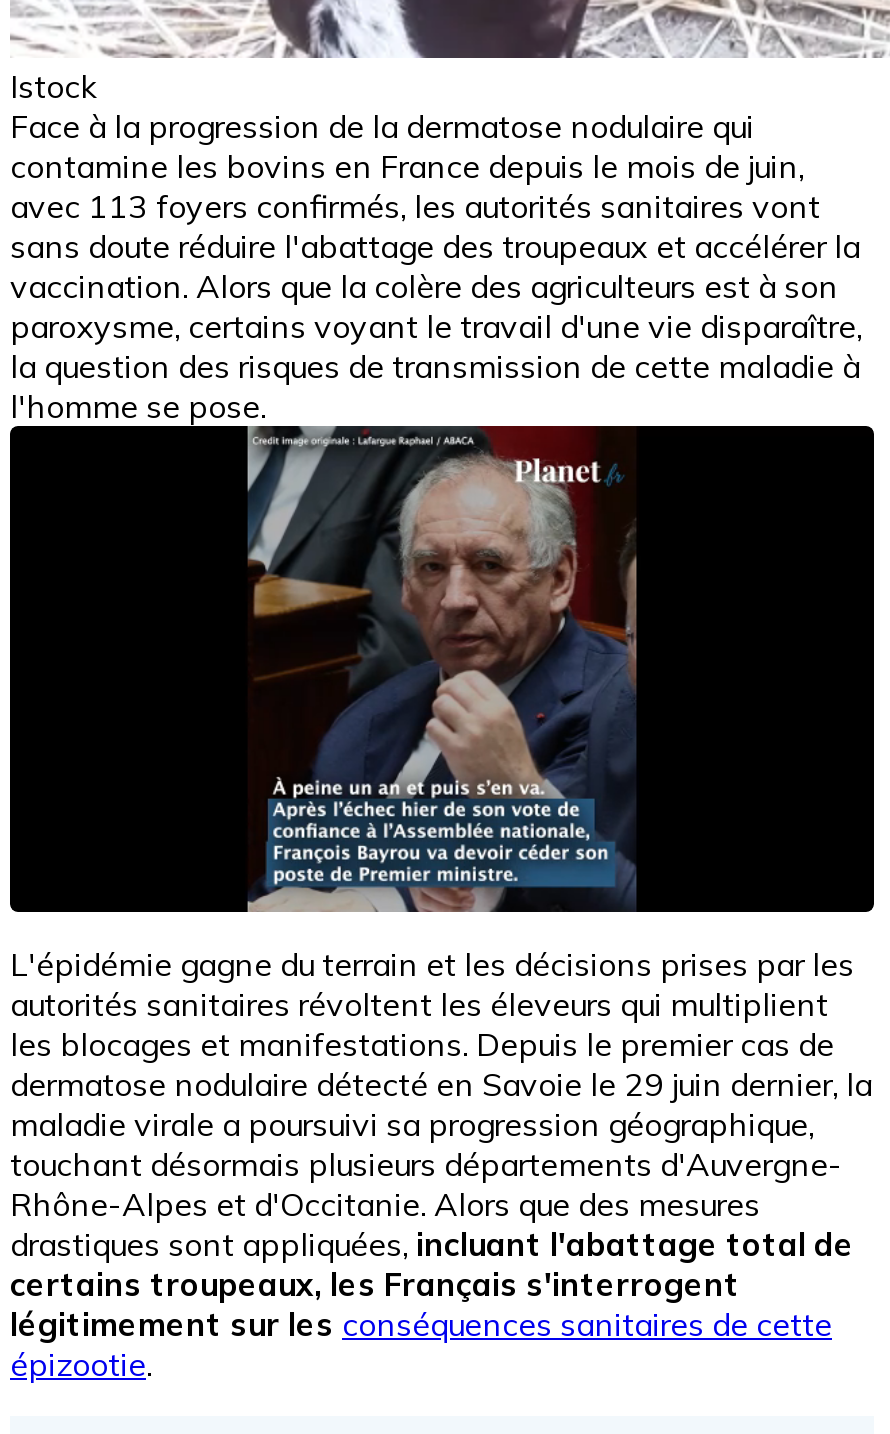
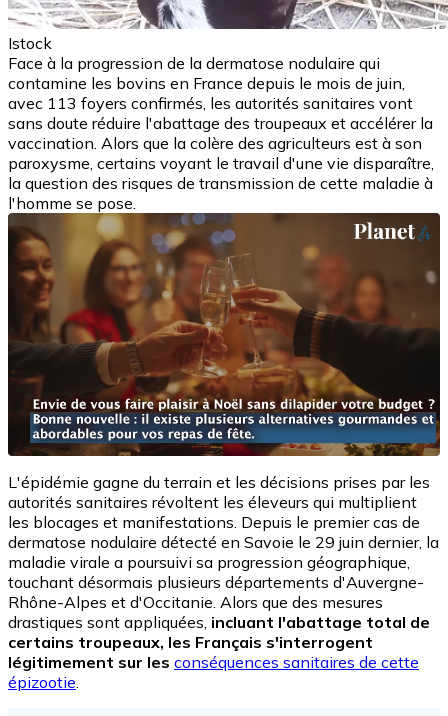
[10,424,876,914] [image] -> [8,212,441,457] [image]

